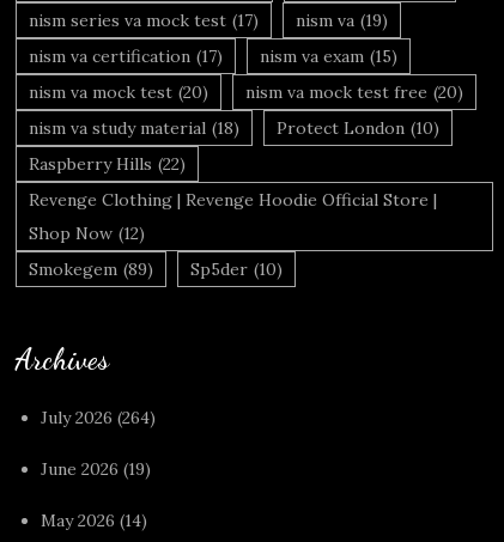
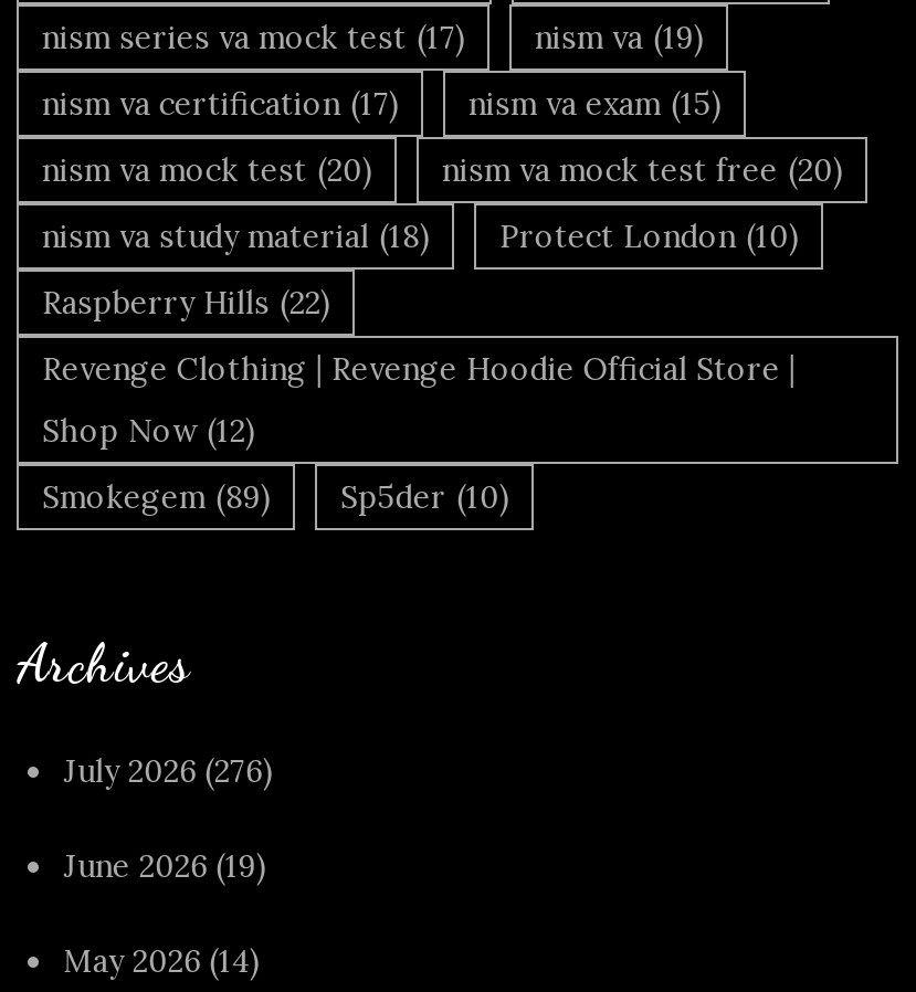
[41,406,156,428] July 2026 (264) -> [64,750,274,790] July 2026 (276)

